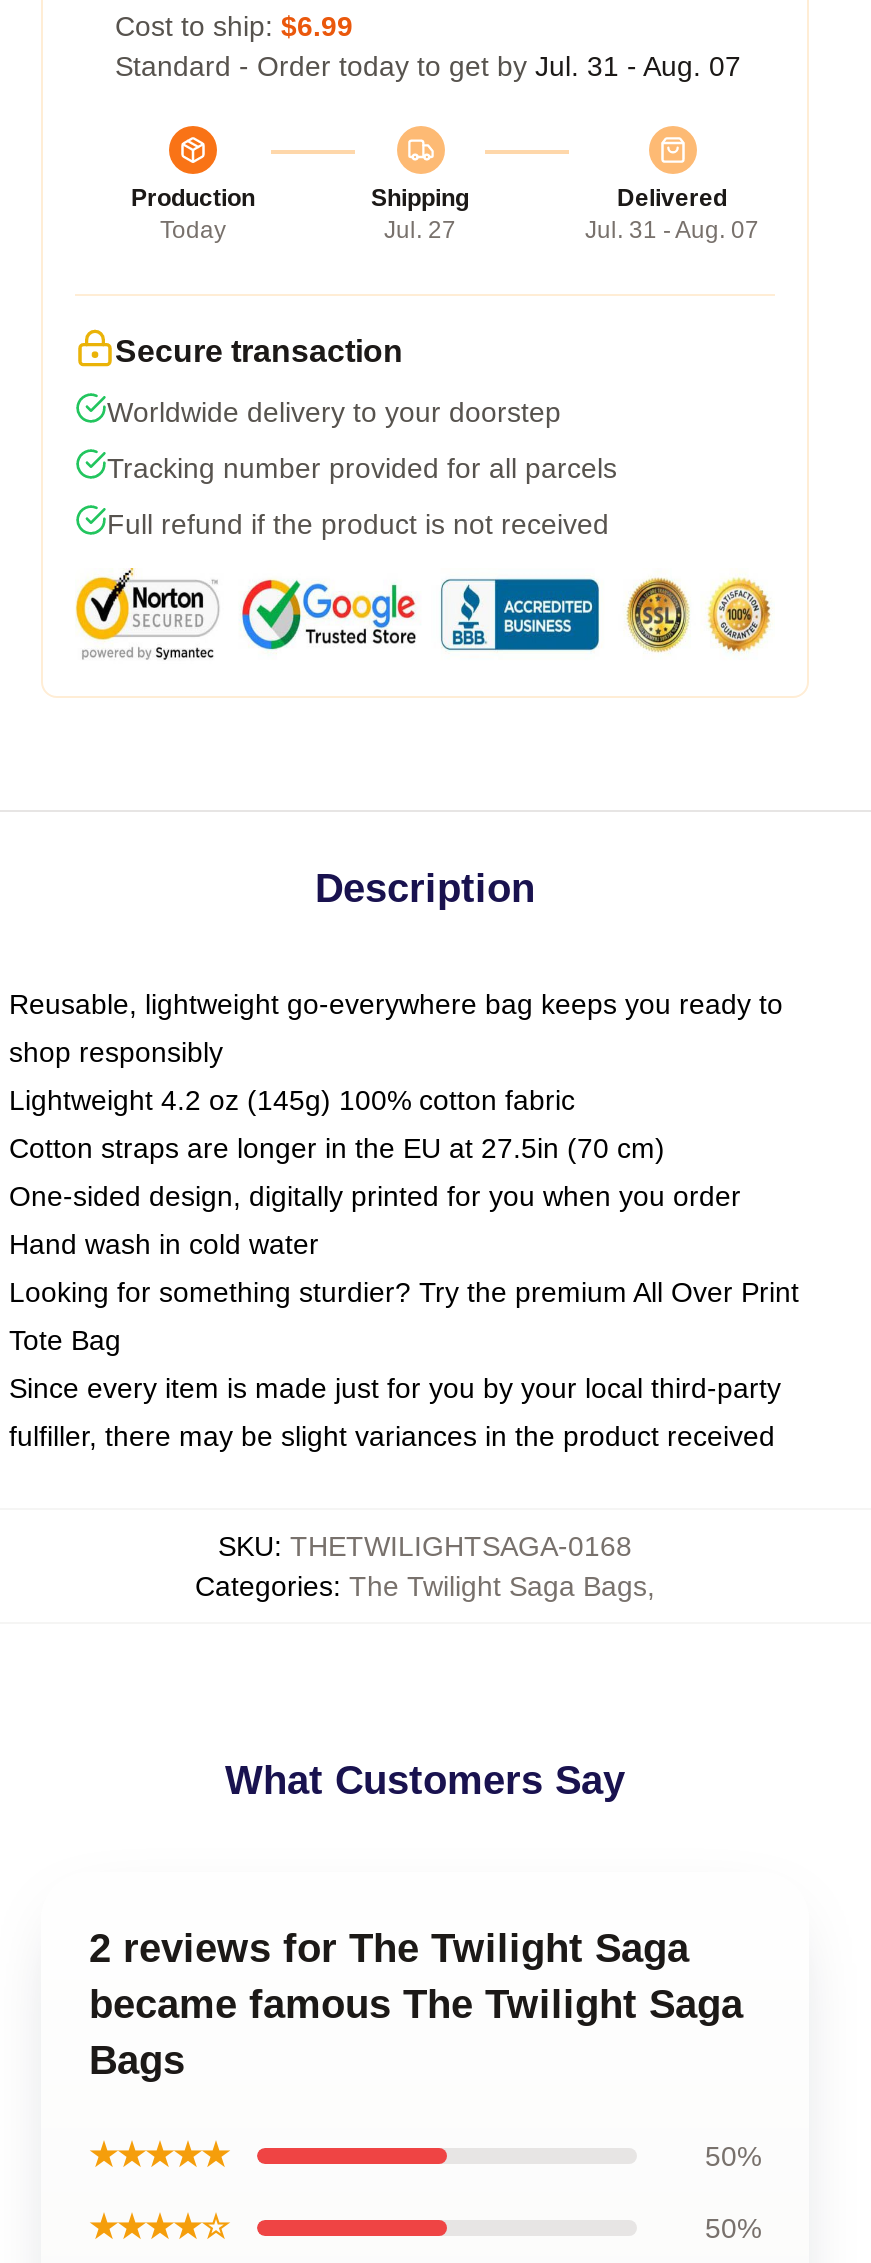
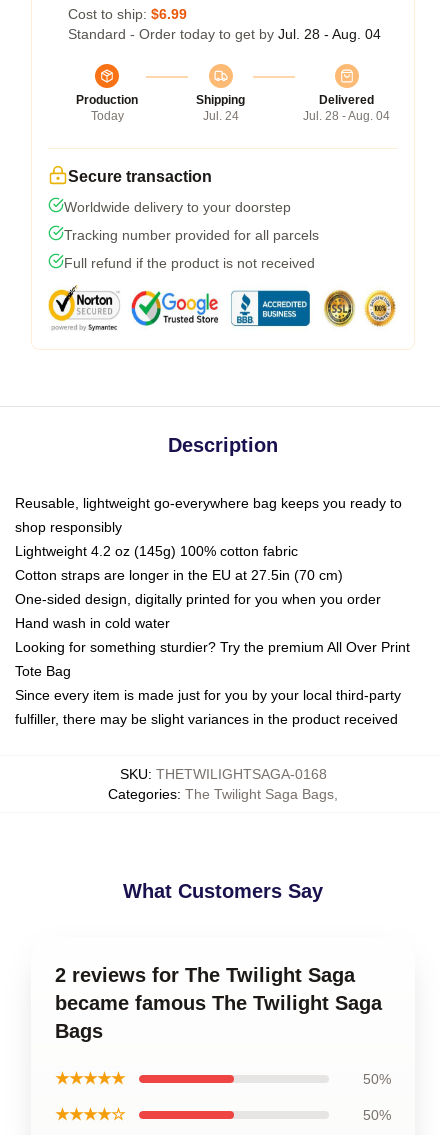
[115,49,741,81] Standard - Order today to get by Jul. 31 - Aug. 07 -> [68,26,381,42] Standard - Order today to get by Jul. 28 - Aug. 04
[384,215,456,243] Jul. 27 -> [202,109,238,123] Jul. 24
[585,215,759,243] Jul. 31 - Aug. 07 -> [303,109,390,123] Jul. 28 - Aug. 04

